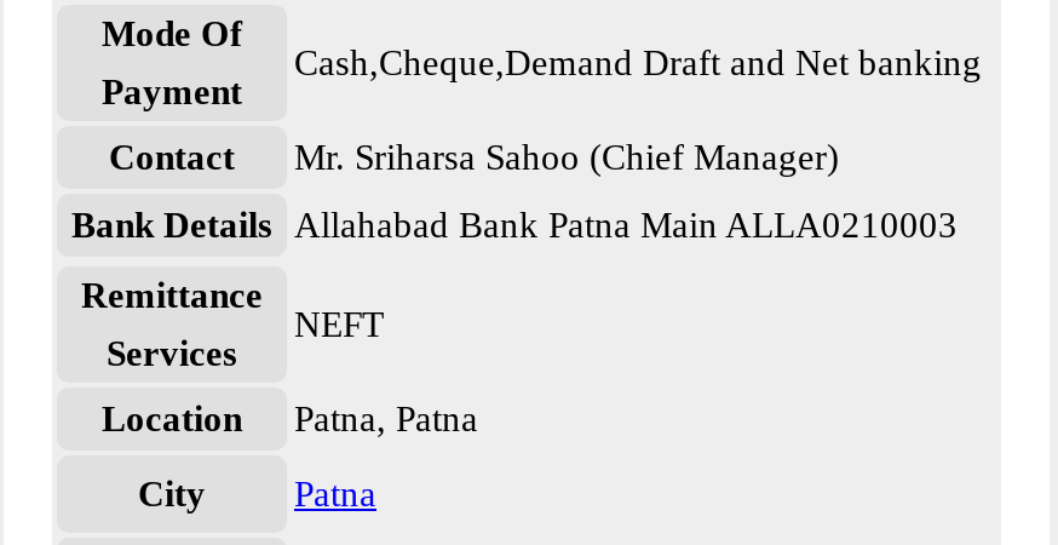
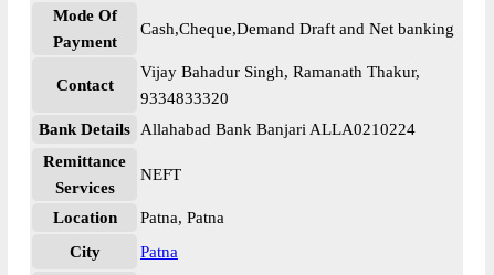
[71,138,958,245] Mr. Sriharsa Sahoo (Chief Manager) | Bank Details Allahabad Bank Patna Main ALLA0210003 -> [39,63,420,138] Vijay Bahadur Singh, Ramanath Thakur, | 9334833320 | Bank Details Allahabad Bank Banjari ALLA0210224

